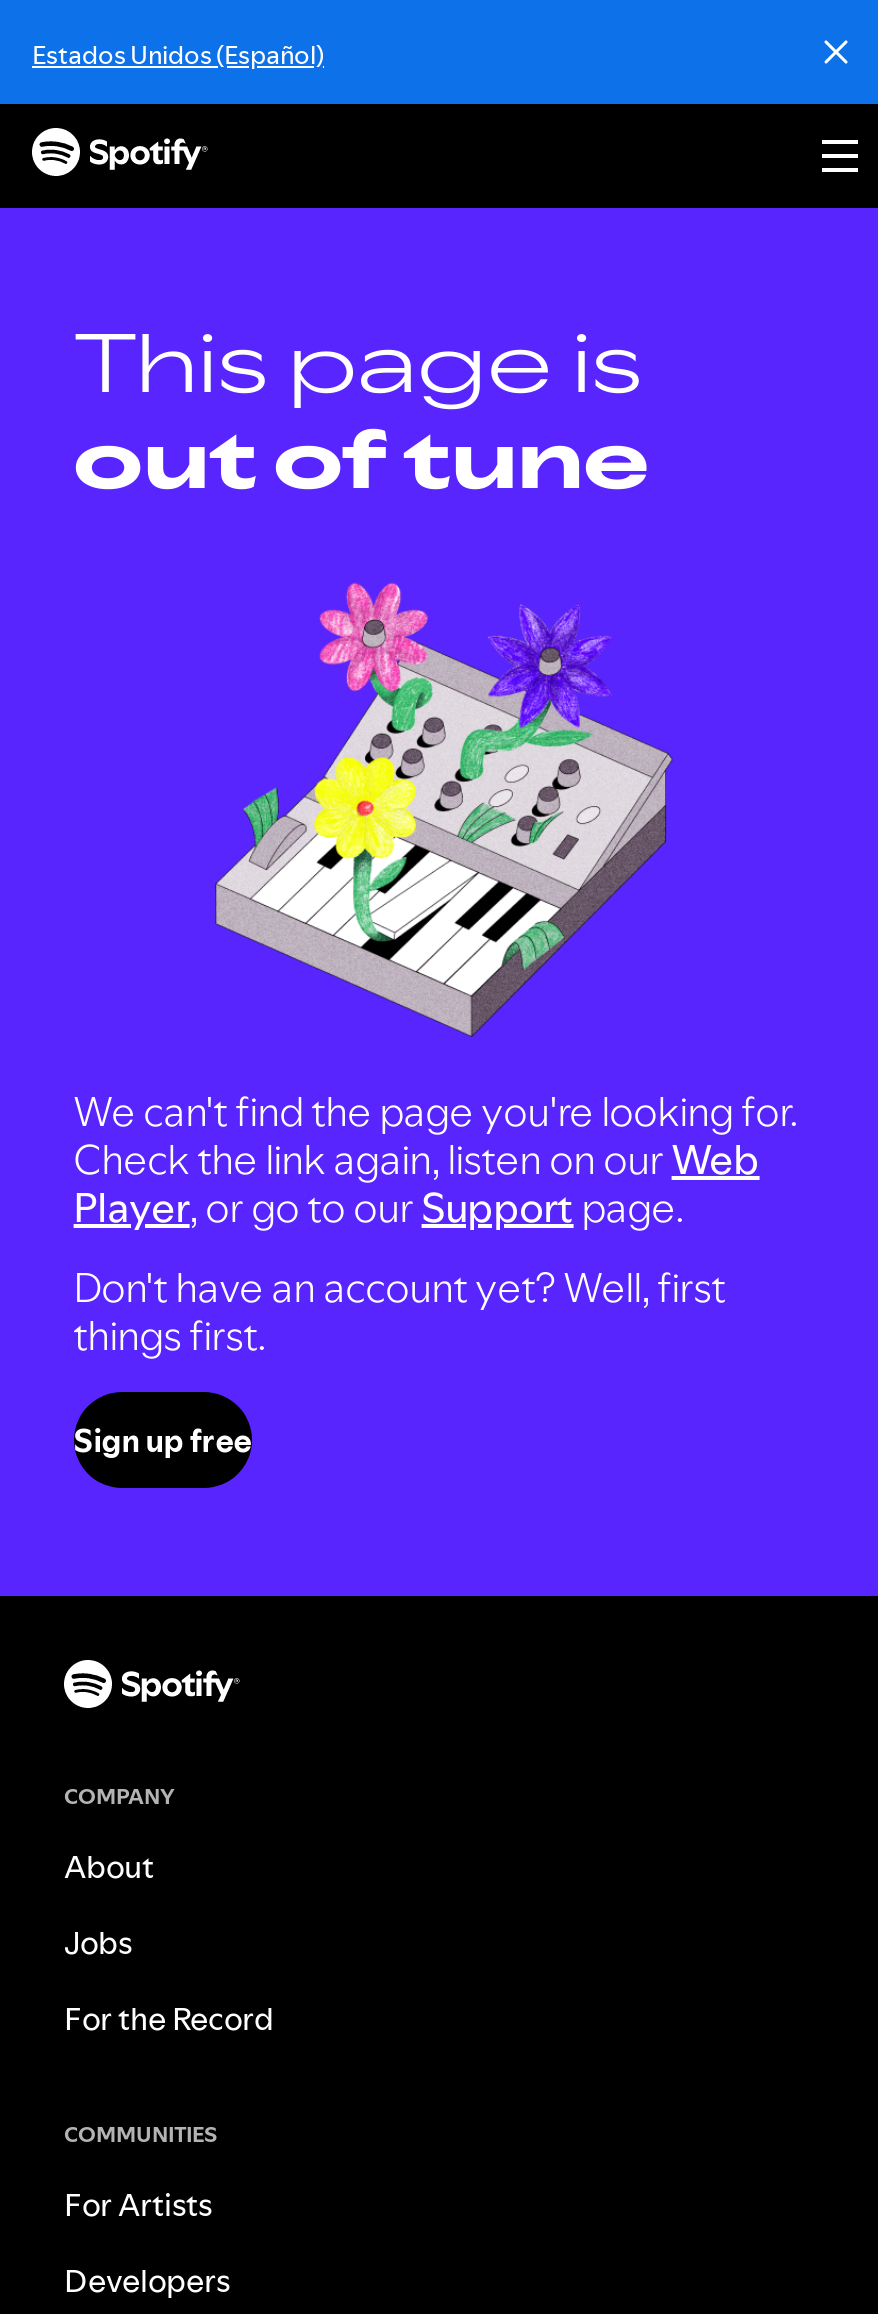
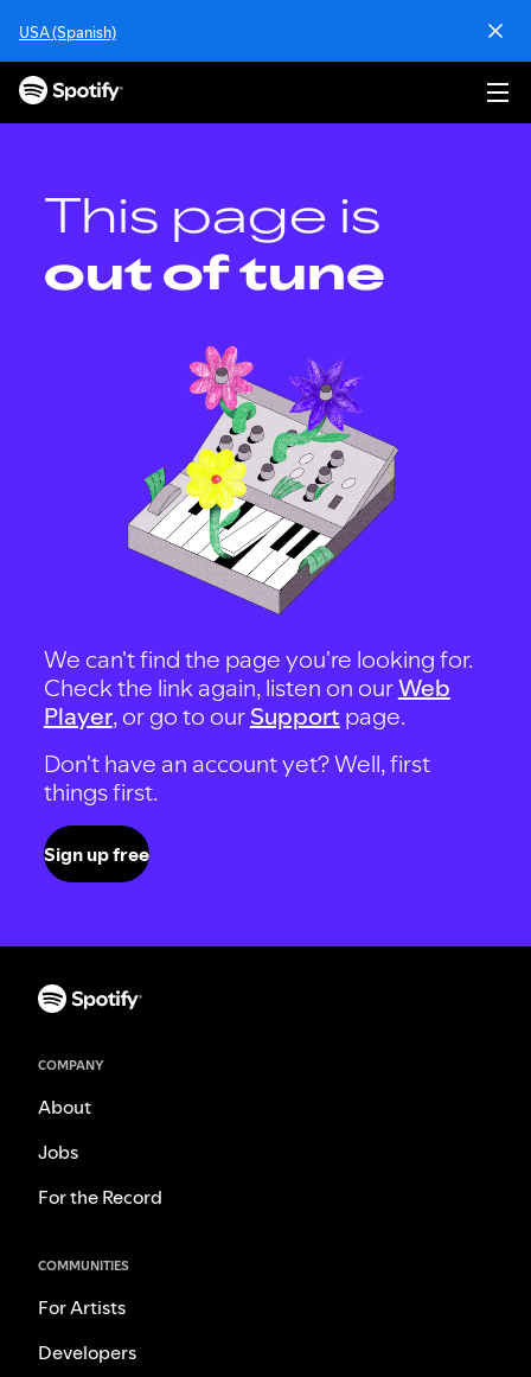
[32,36,324,72] Estados Unidos (Español) -> [19,21,116,43] USA (Spanish)

